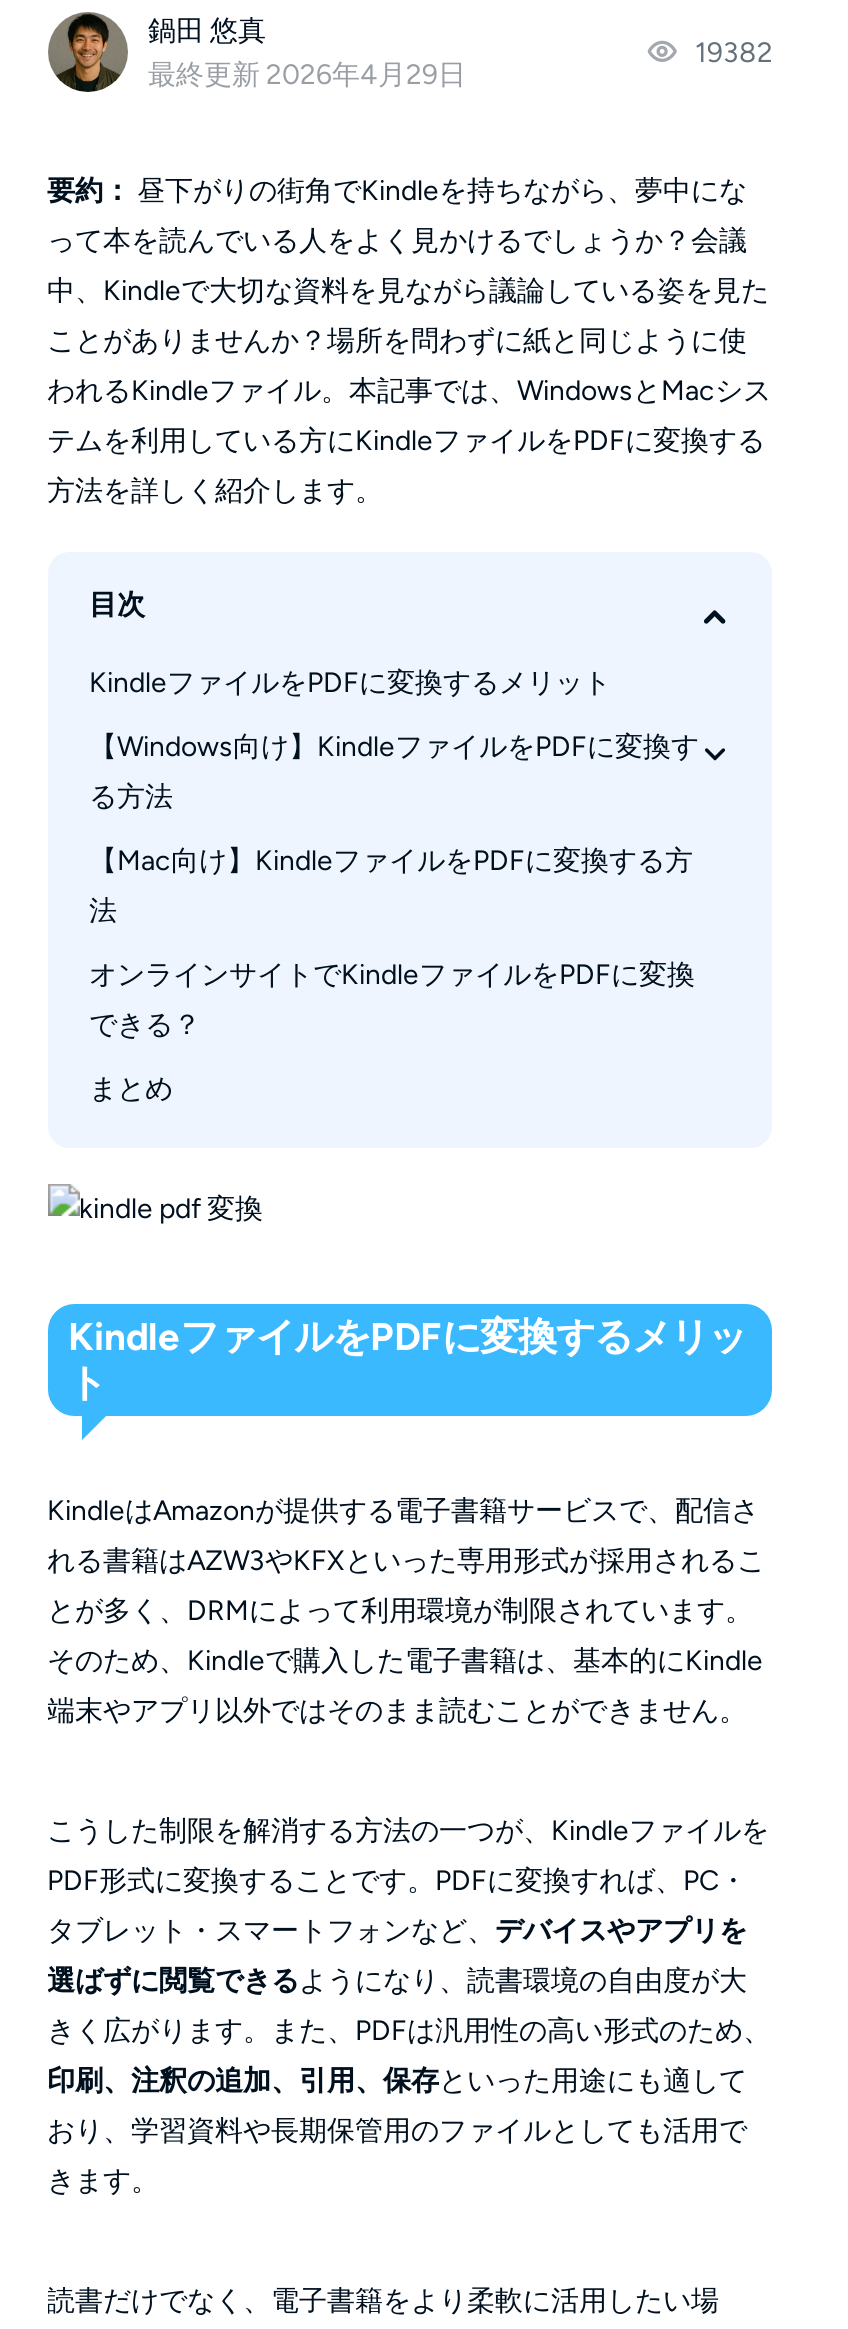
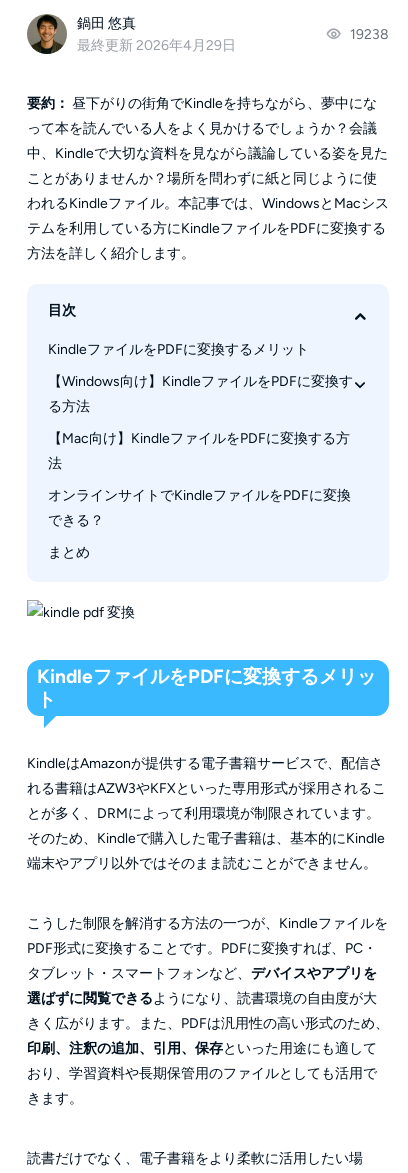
[695,36,773,70] 19382 -> [350,26,389,43] 19238

